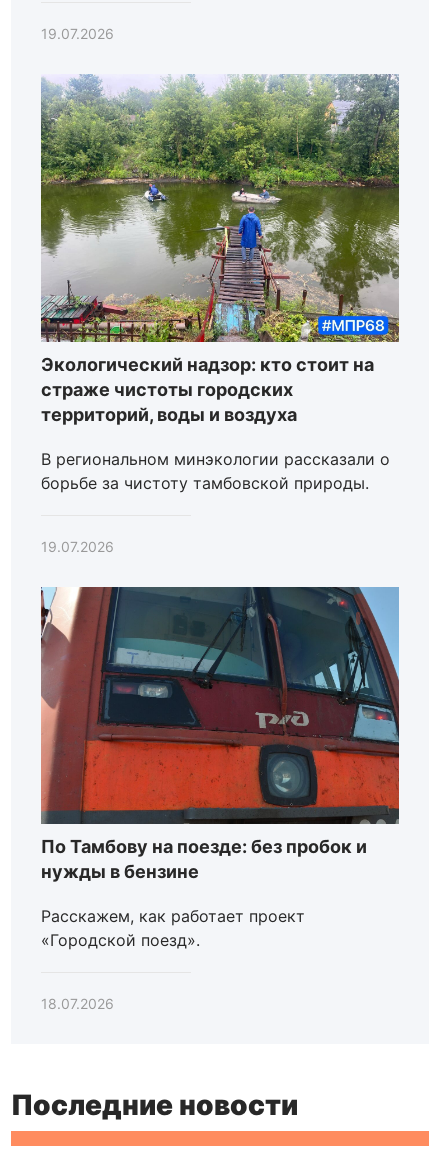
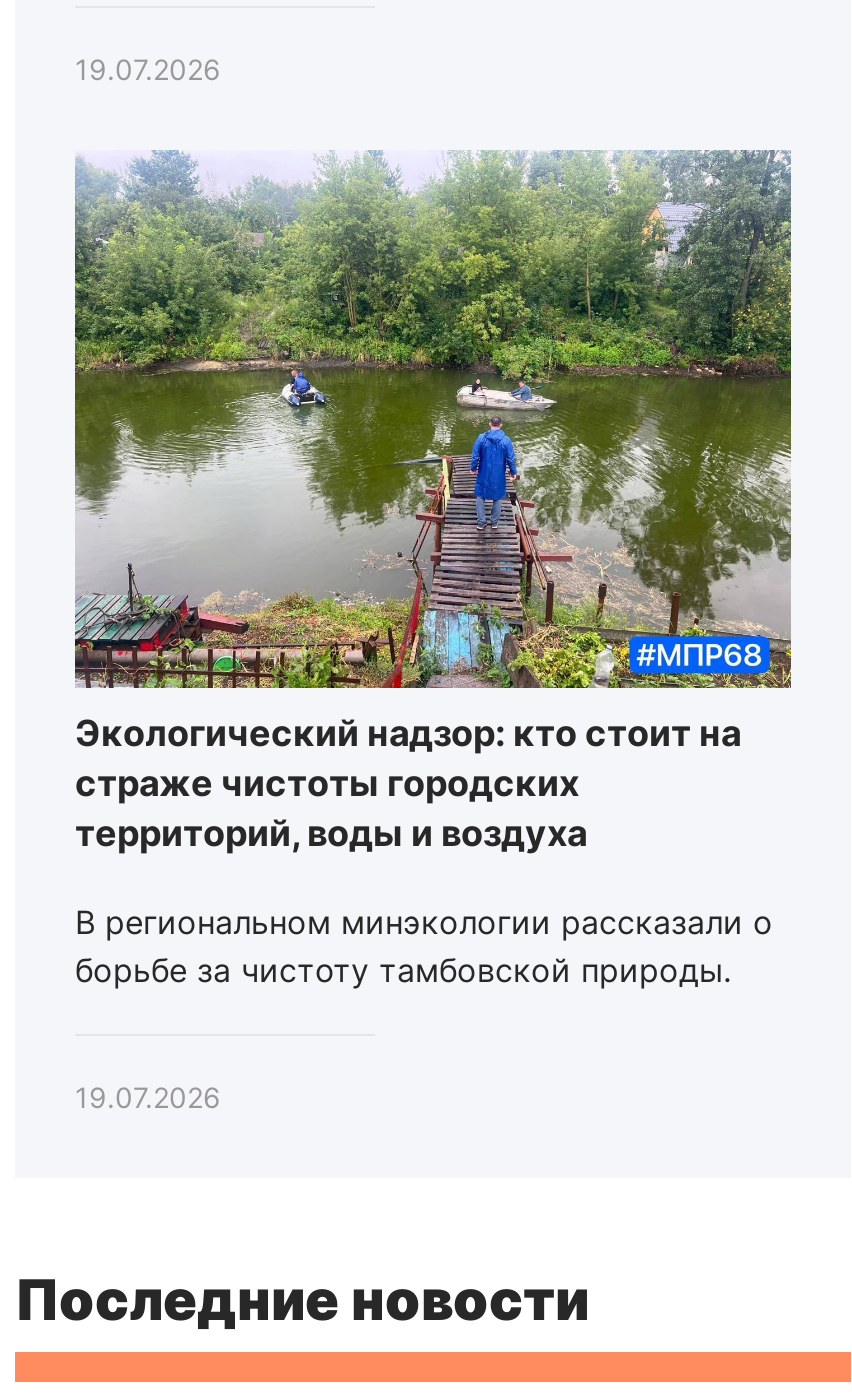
[40,586,400,1012] [image] | По Тамбову на поезде: без пробок и | нужды в бензине | Расскажем, как работает проект | «Городской поезд». | 18.07.2026 -> none

